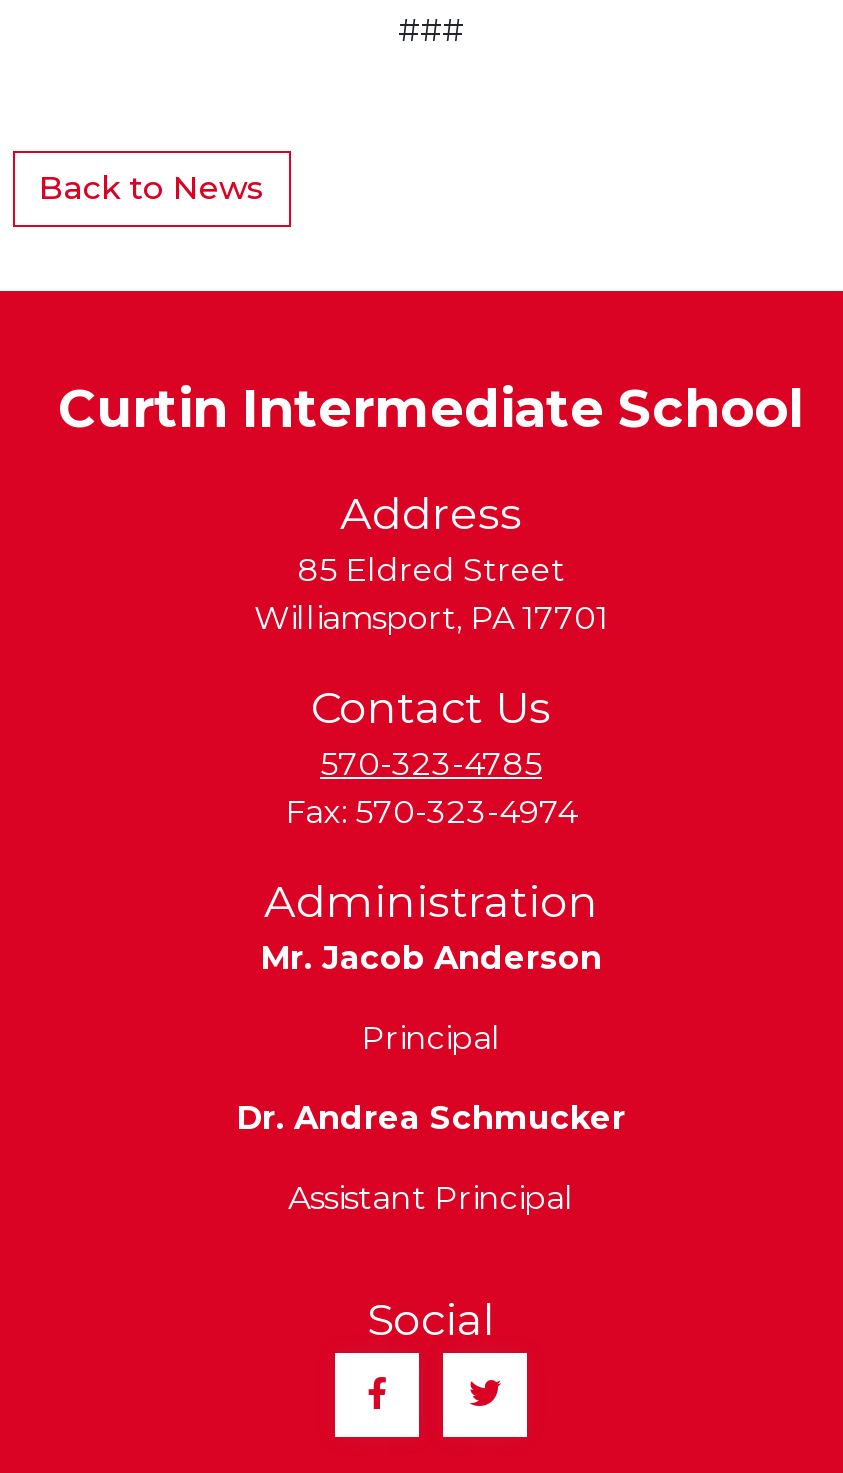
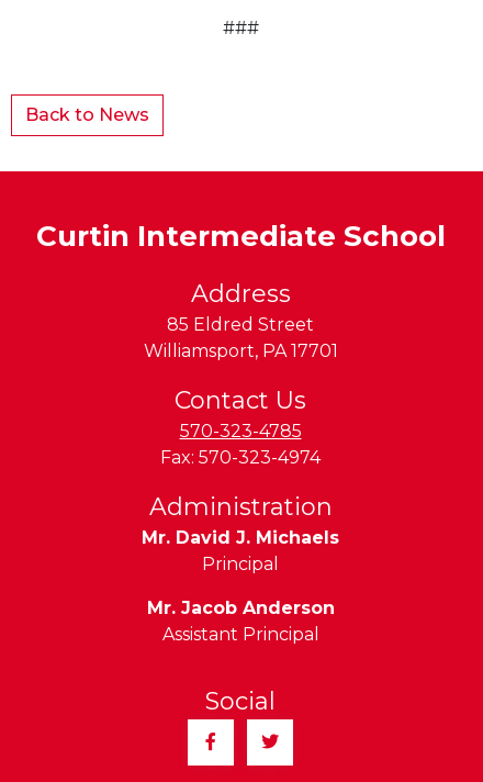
none -> [142,527,339,548] Mr. David J. Michaels
moved [260,939,602,977] -> [147,597,334,618]: Mr. Jacob Anderson
[236,1099,626,1137] Dr. Andrea Schmucker -> none

